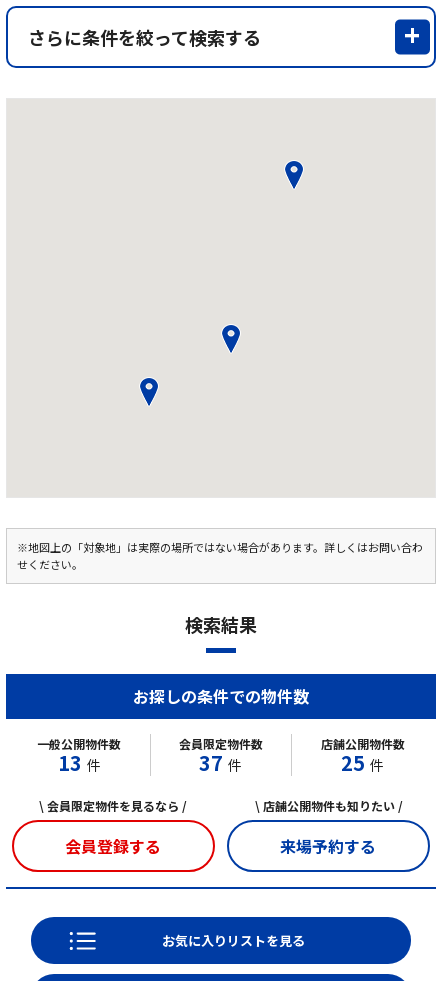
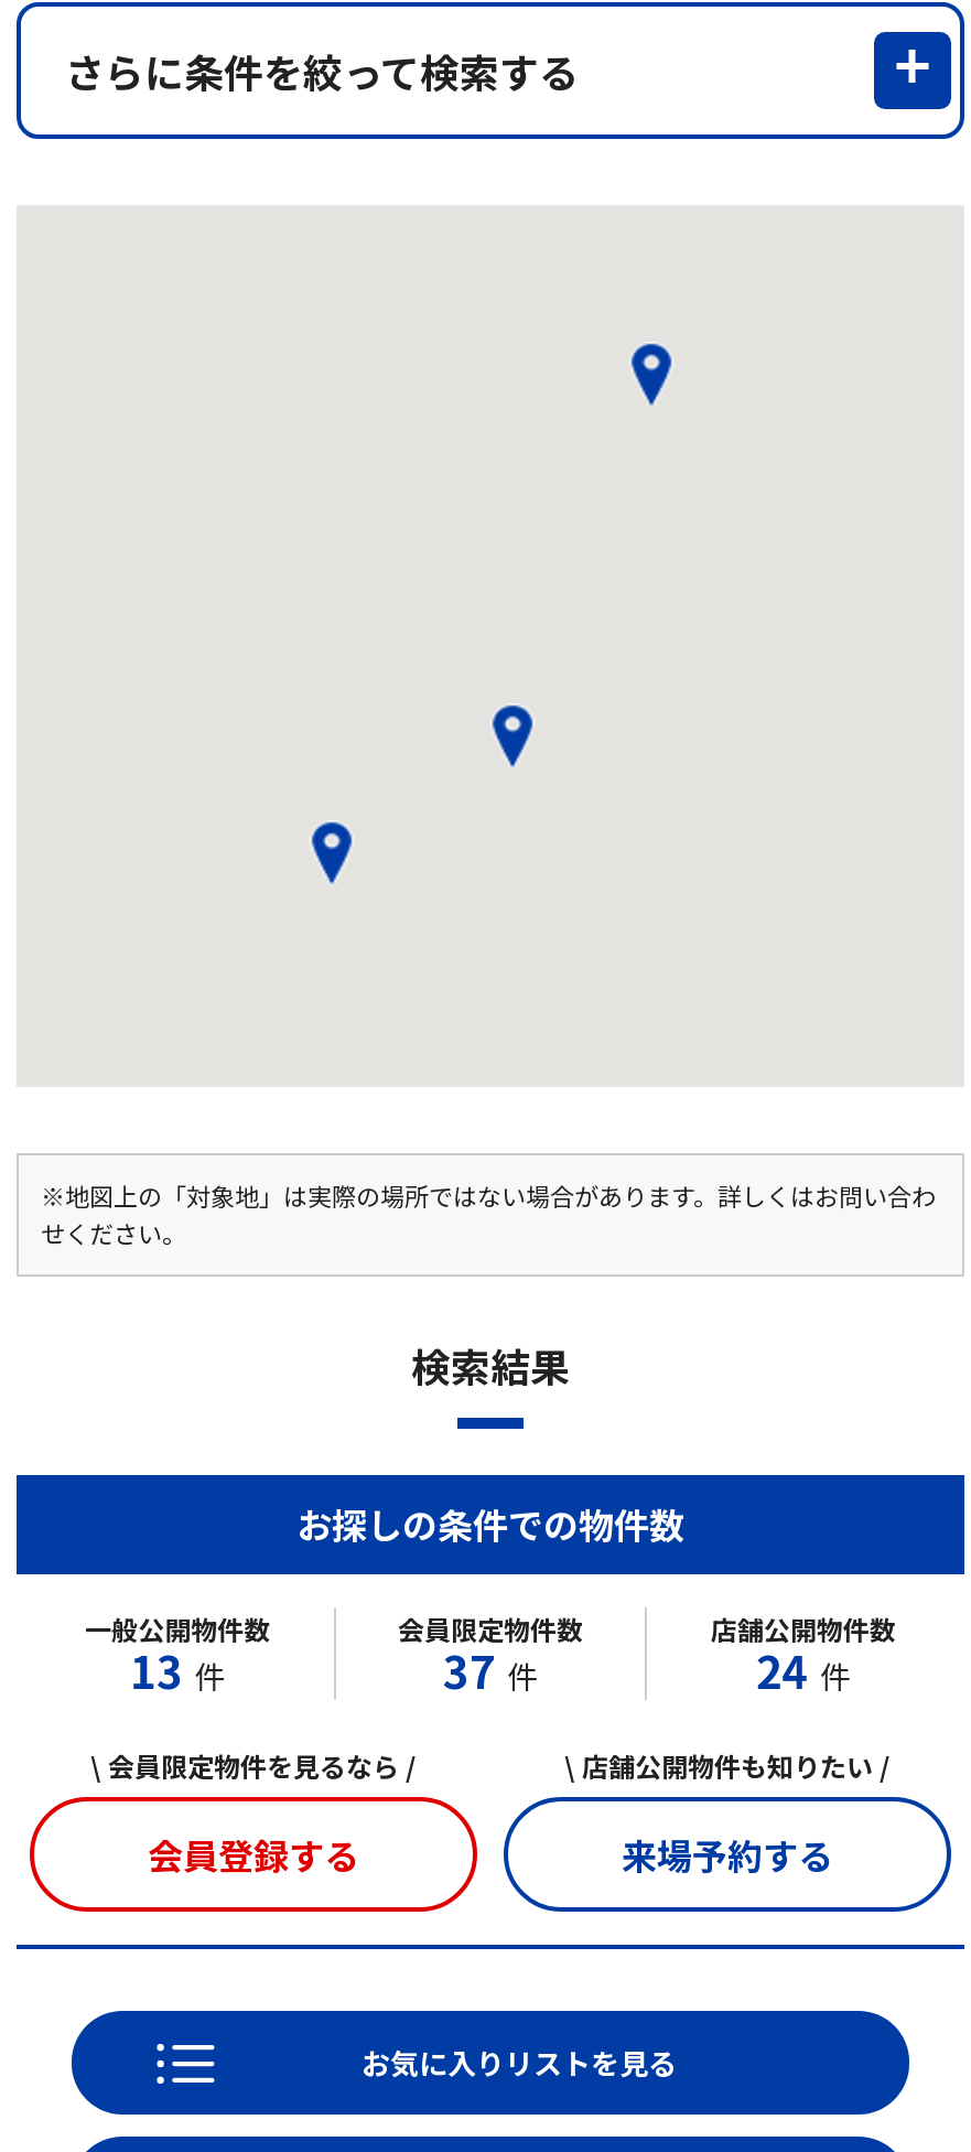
[341,748,384,777] 25 件 -> [756,1638,851,1702] 24 件

